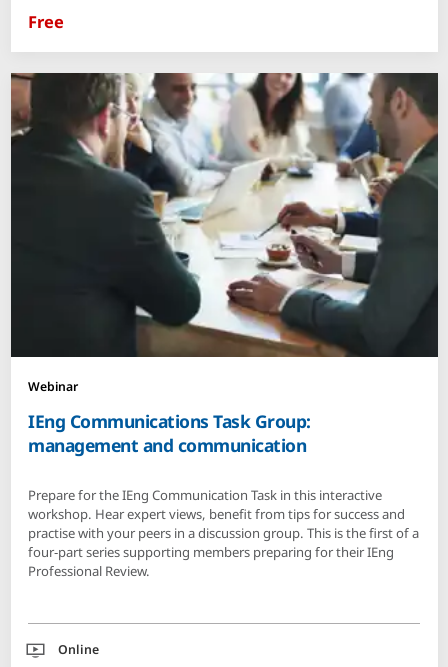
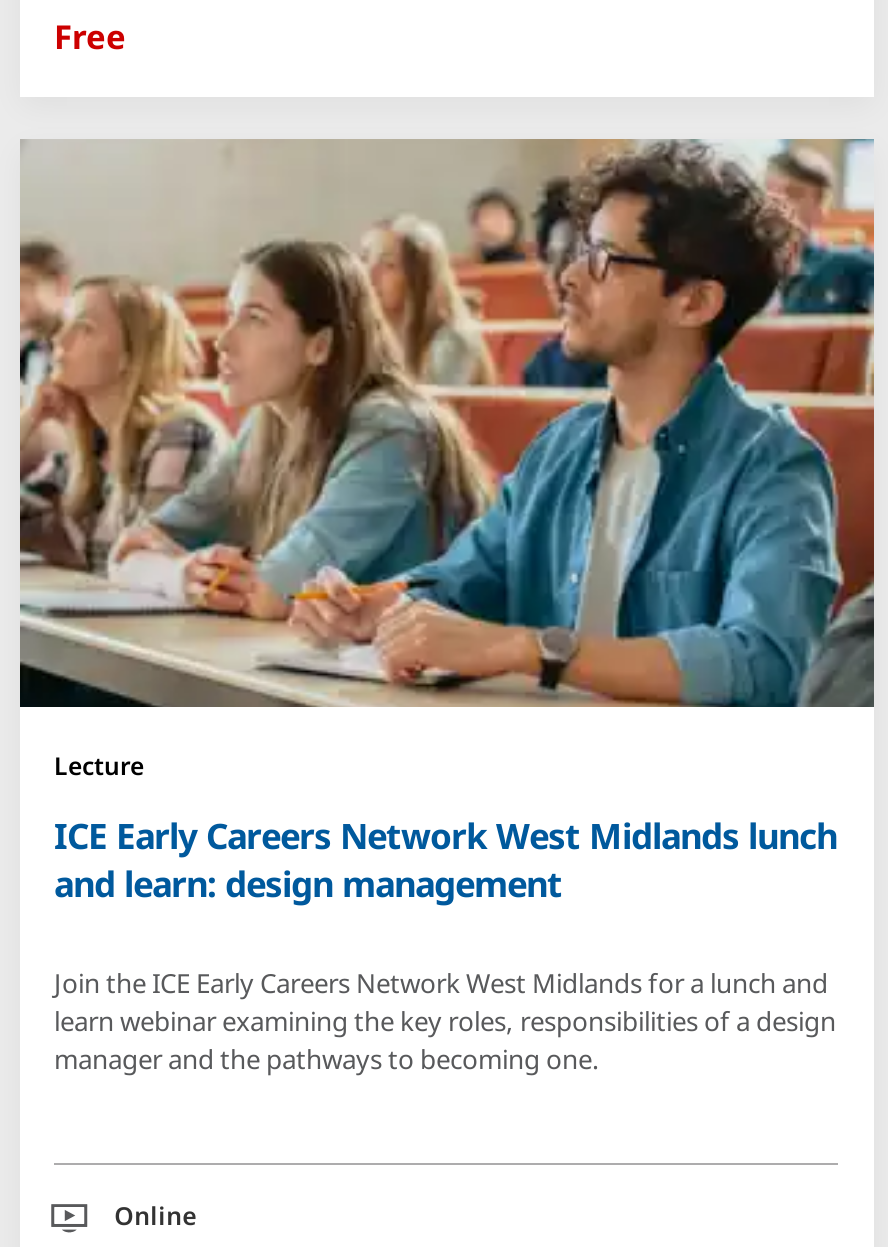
[10,72,439,395] [image] | Webinar -> [18,137,876,783] [image] | Lecture
[28,409,310,457] IEng Communications Task Group: | management and communication -> [54,811,837,907] ICE Early Careers Network West Midlands lunch | and learn: design management
[28,486,419,580] Prepare for the IEng Communication Task in this interactive | workshop. Hear expert views, benefit from tips for success and | practise with your peers in a discussion group. This is the first of a | four‑part series supporting members preparing for their IEng | Professional Review. -> [54,965,836,1077] Join the ICE Early Careers Network West Midlands for a lunch and | learn webinar examining the key roles, responsibilities of a design | manager and the pathways to becoming one.

